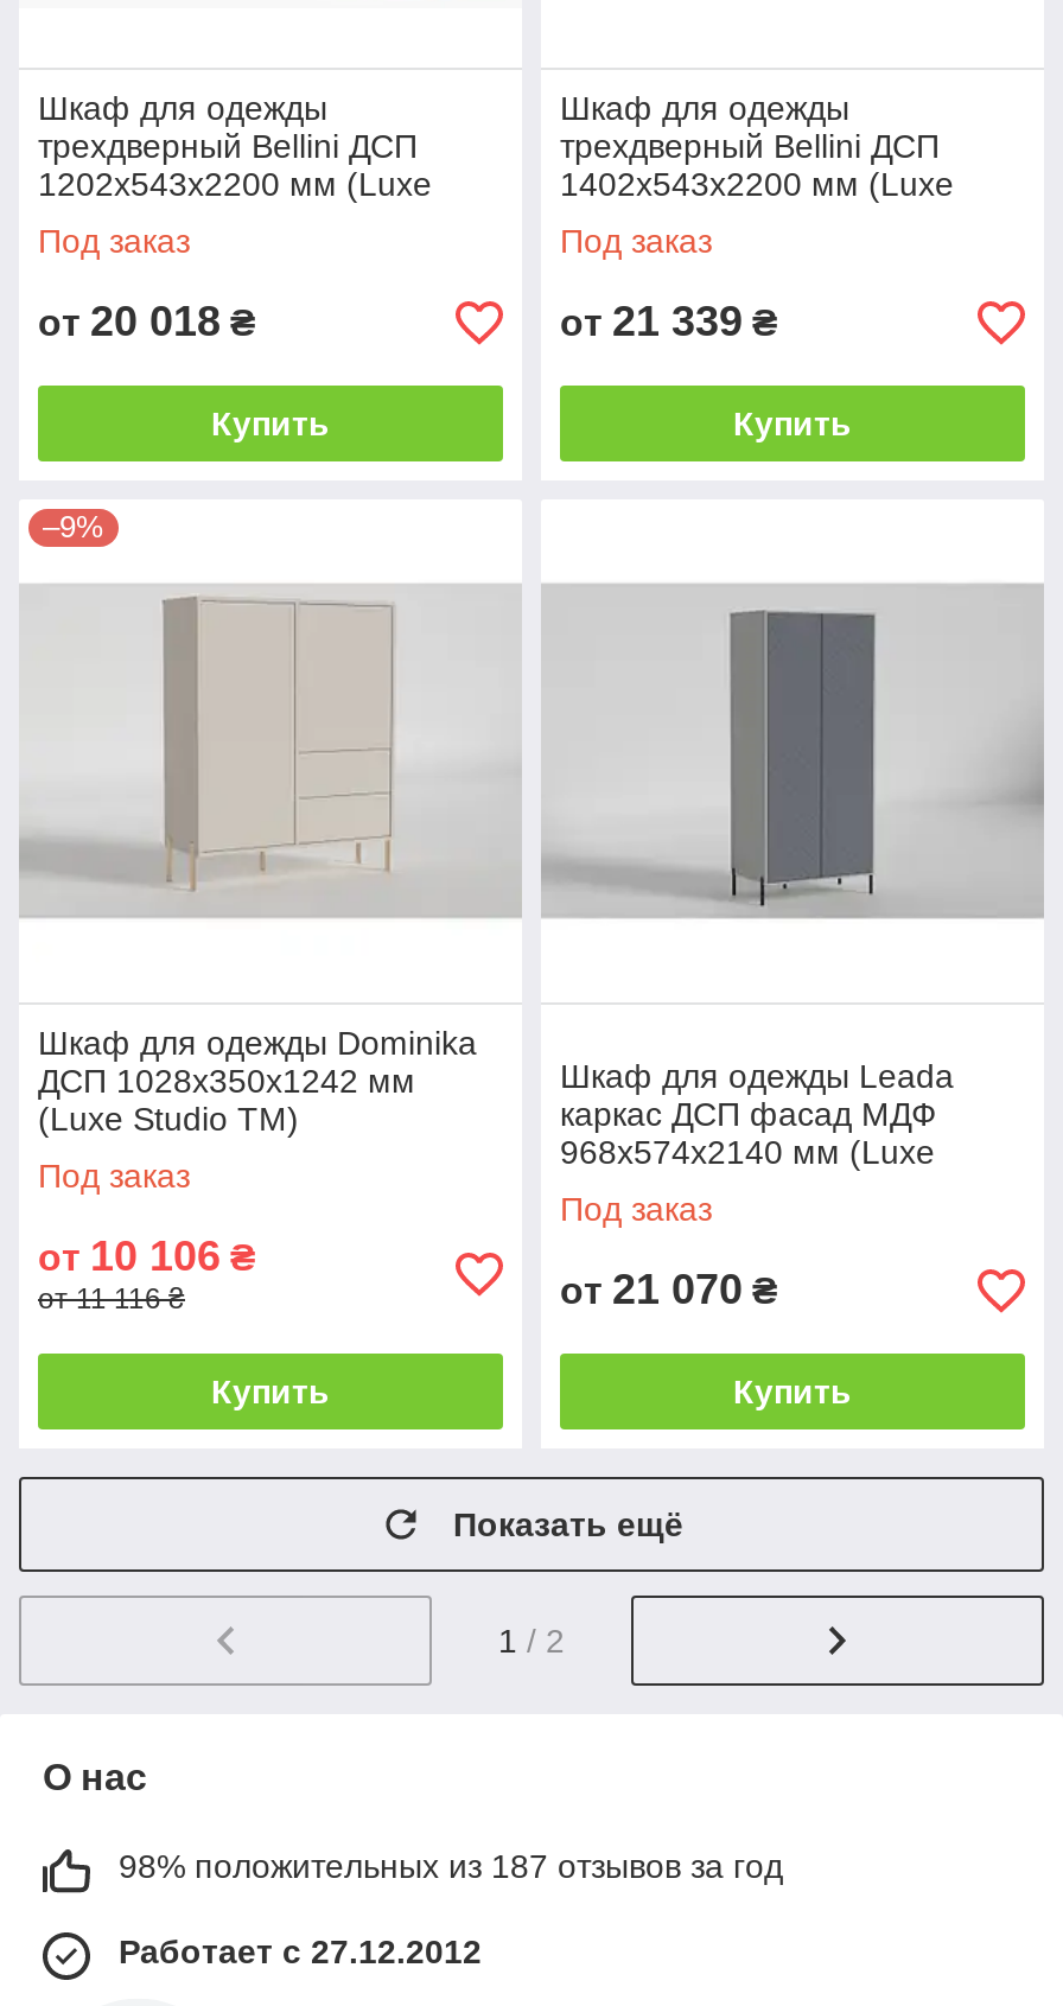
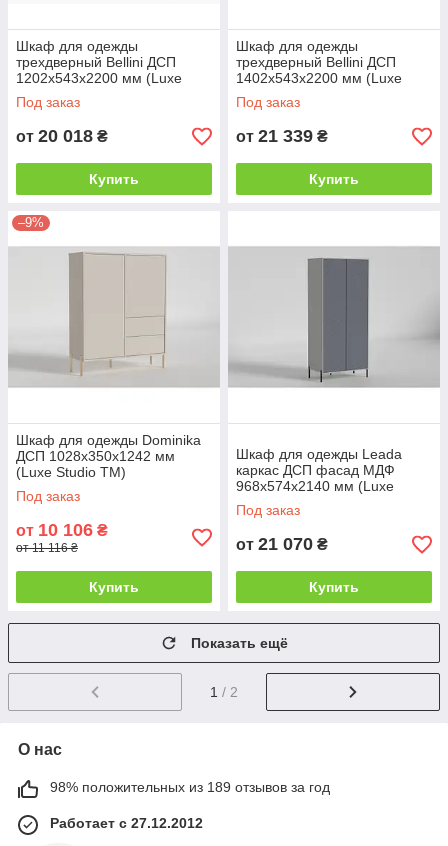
[119,1847,783,1885] 98% положительных из 187 отзывов за год -> [50,779,330,795] 98% положительных из 189 отзывов за год

